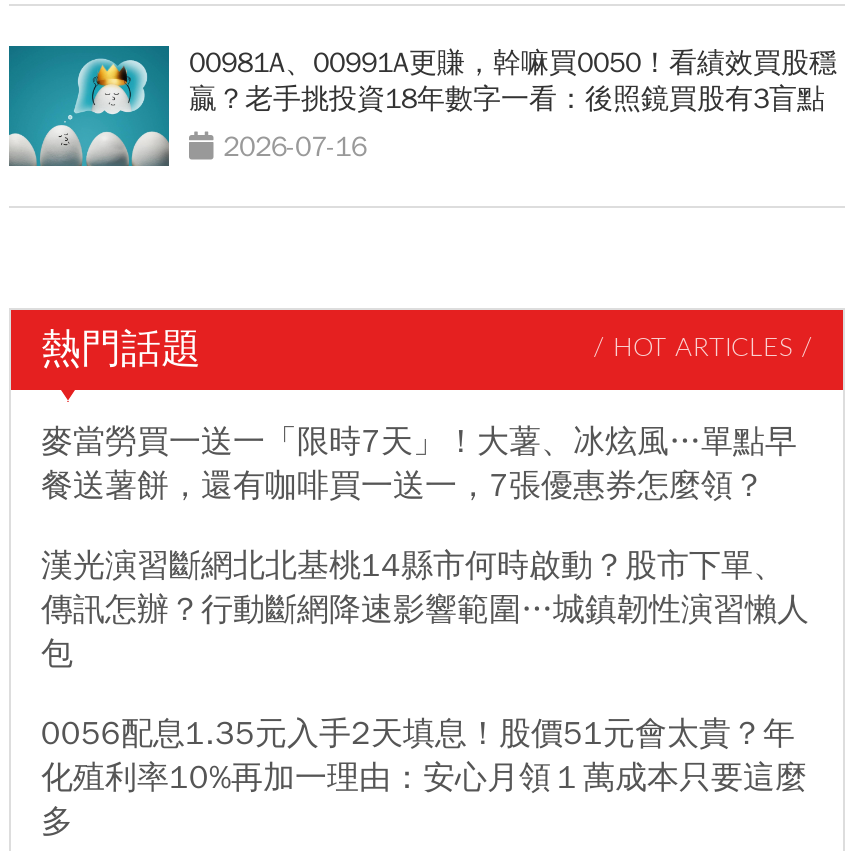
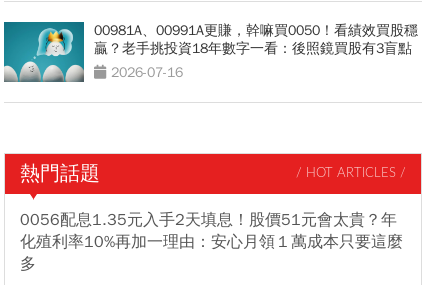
[41,422,809,674] 麥當勞買一送一「限時7天」！大薯、冰炫風…單點早 | 餐送薯餅，還有咖啡買一送一，7張優惠券怎麼領？ | 漢光演習斷網北北基桃14縣市何時啟動？股市下單、 | 傳訊怎辦？行動斷網降速影響範圍…城鎮韌性演習懶人 | 包 -> none

